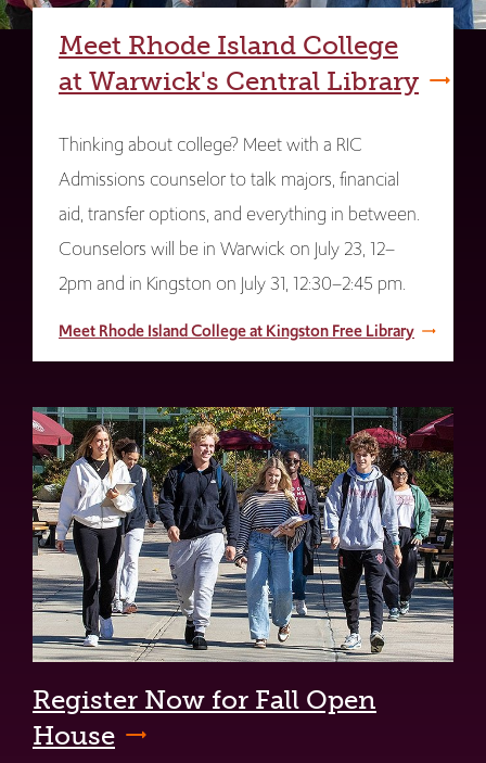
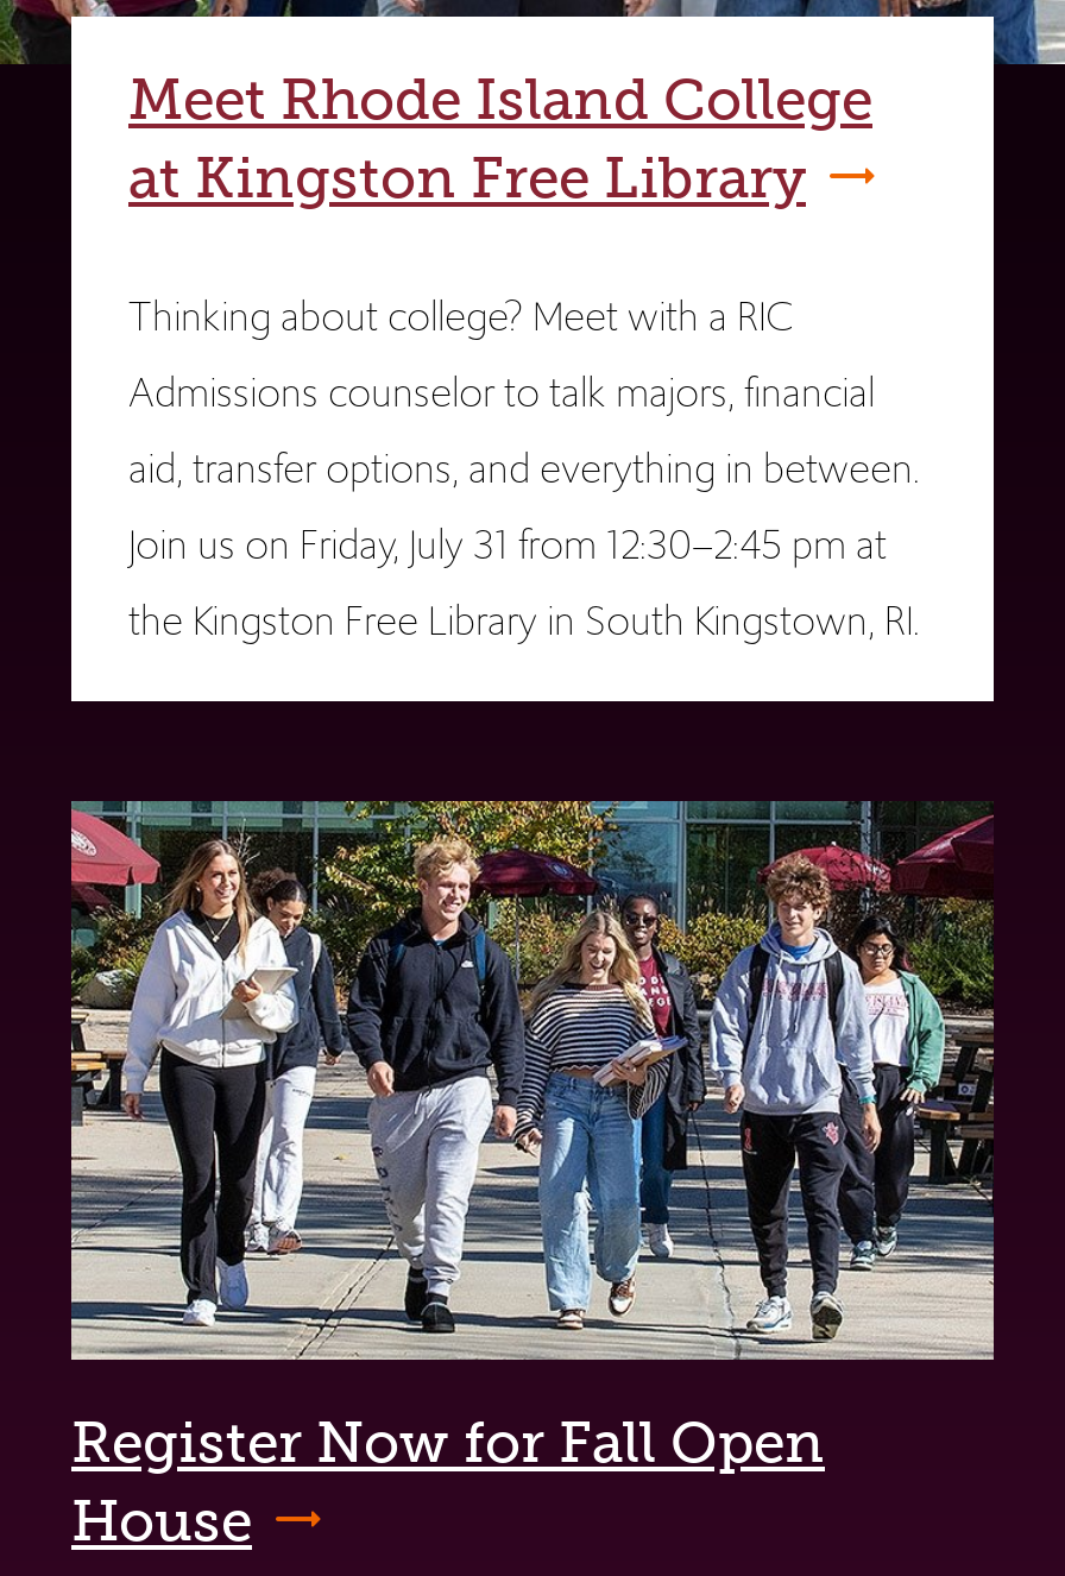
[59,65,419,96] at Warwick's Central Library -> [128,142,806,211] at Kingston Free Library
[59,235,414,342] Counselors will be in Warwick on July 23, 12– | 2pm and in Kingston on July 31, 12:30–2:45 pm. | Meet Rhode Island College at Kingston Free Library -> [128,515,920,648] Join us on Friday, July 31 from 12:30–2:45 pm at | the Kingston Free Library in South Kingstown, RI.

